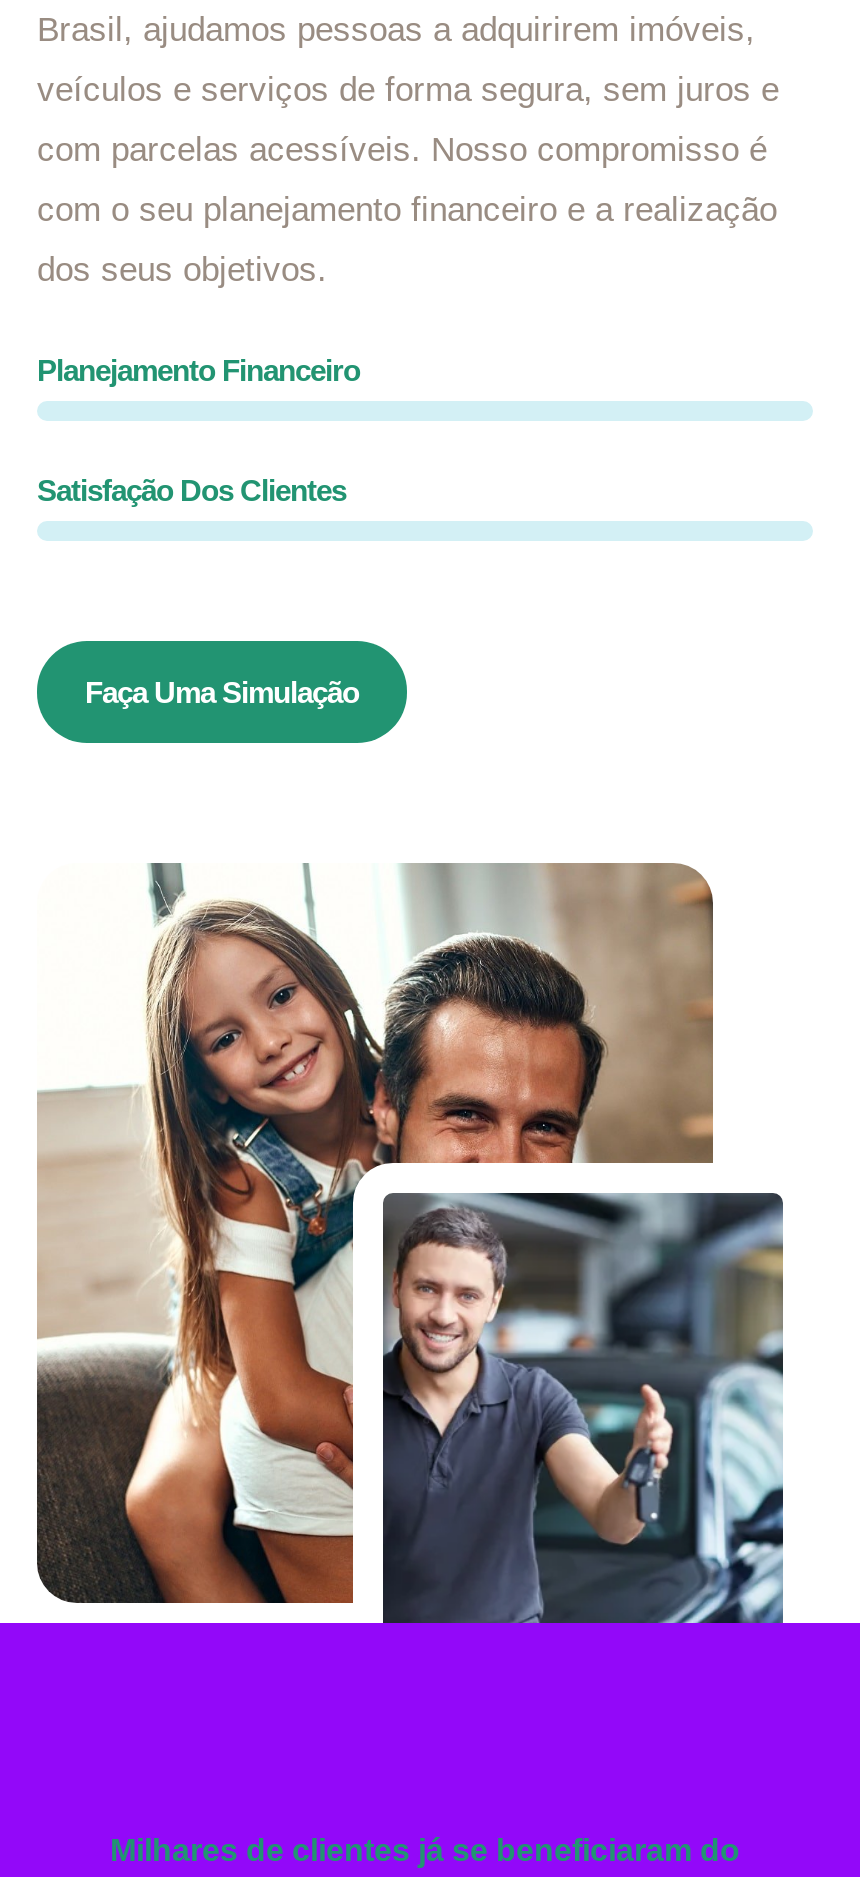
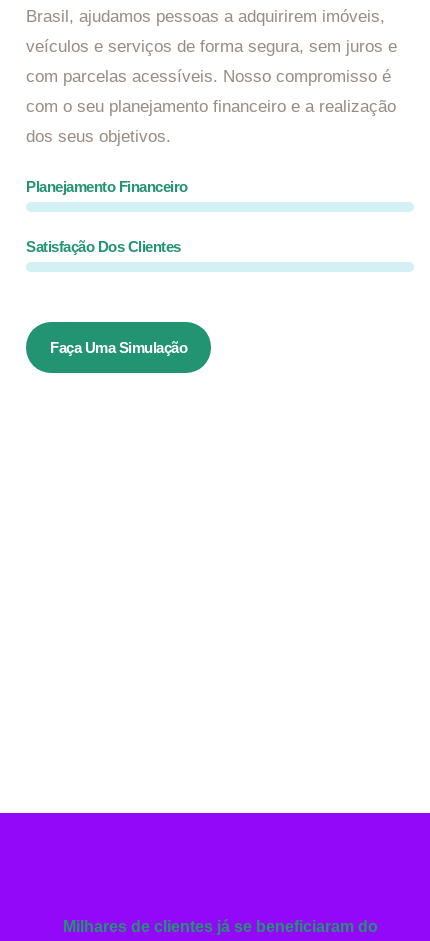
[35,861,785,1625] [image] -> none

